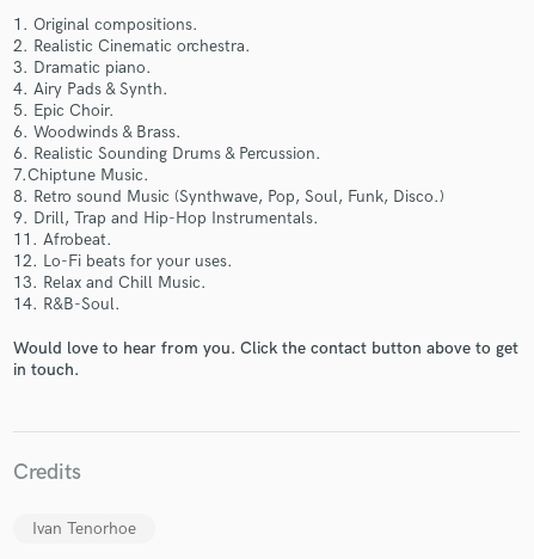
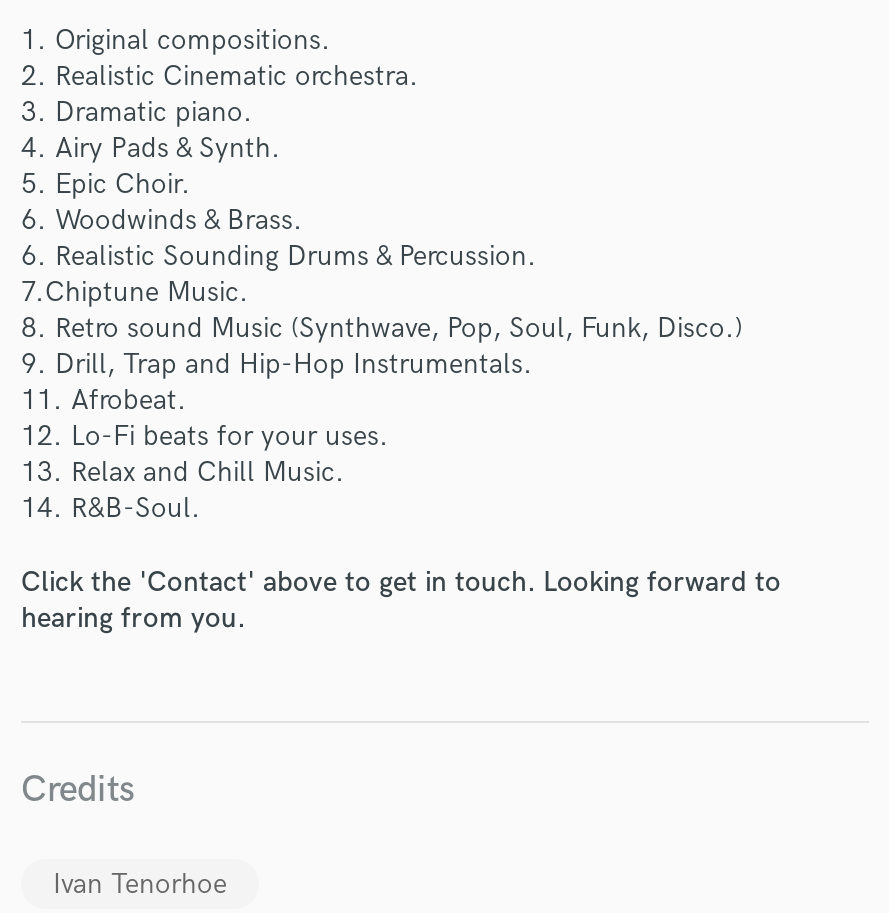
[13,338,518,380] Would love to hear from you. Click the contact button above to get | in touch. -> [21,565,781,635] Click the 'Contact' above to get in touch. Looking forward to | hearing from you.

